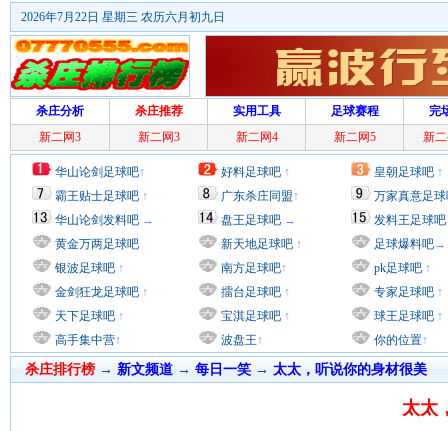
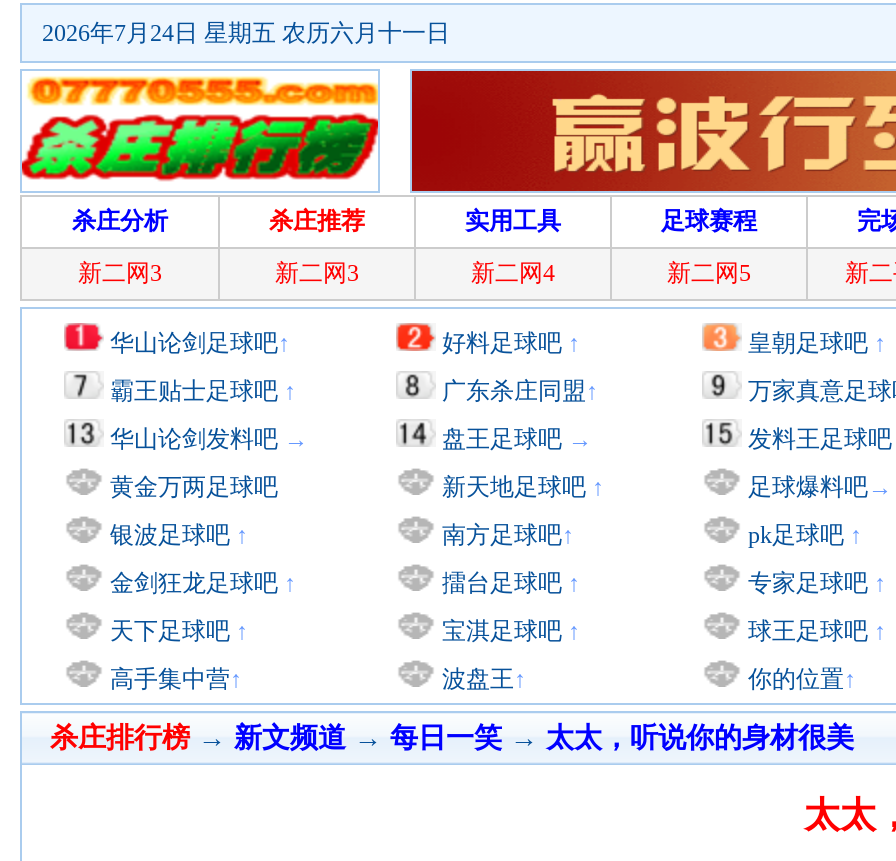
[21,10,225,24] 2026年7月22日 星期三 农历六月初九日 -> [42,19,450,47] 2026年7月24日 星期五 农历六月十一日

